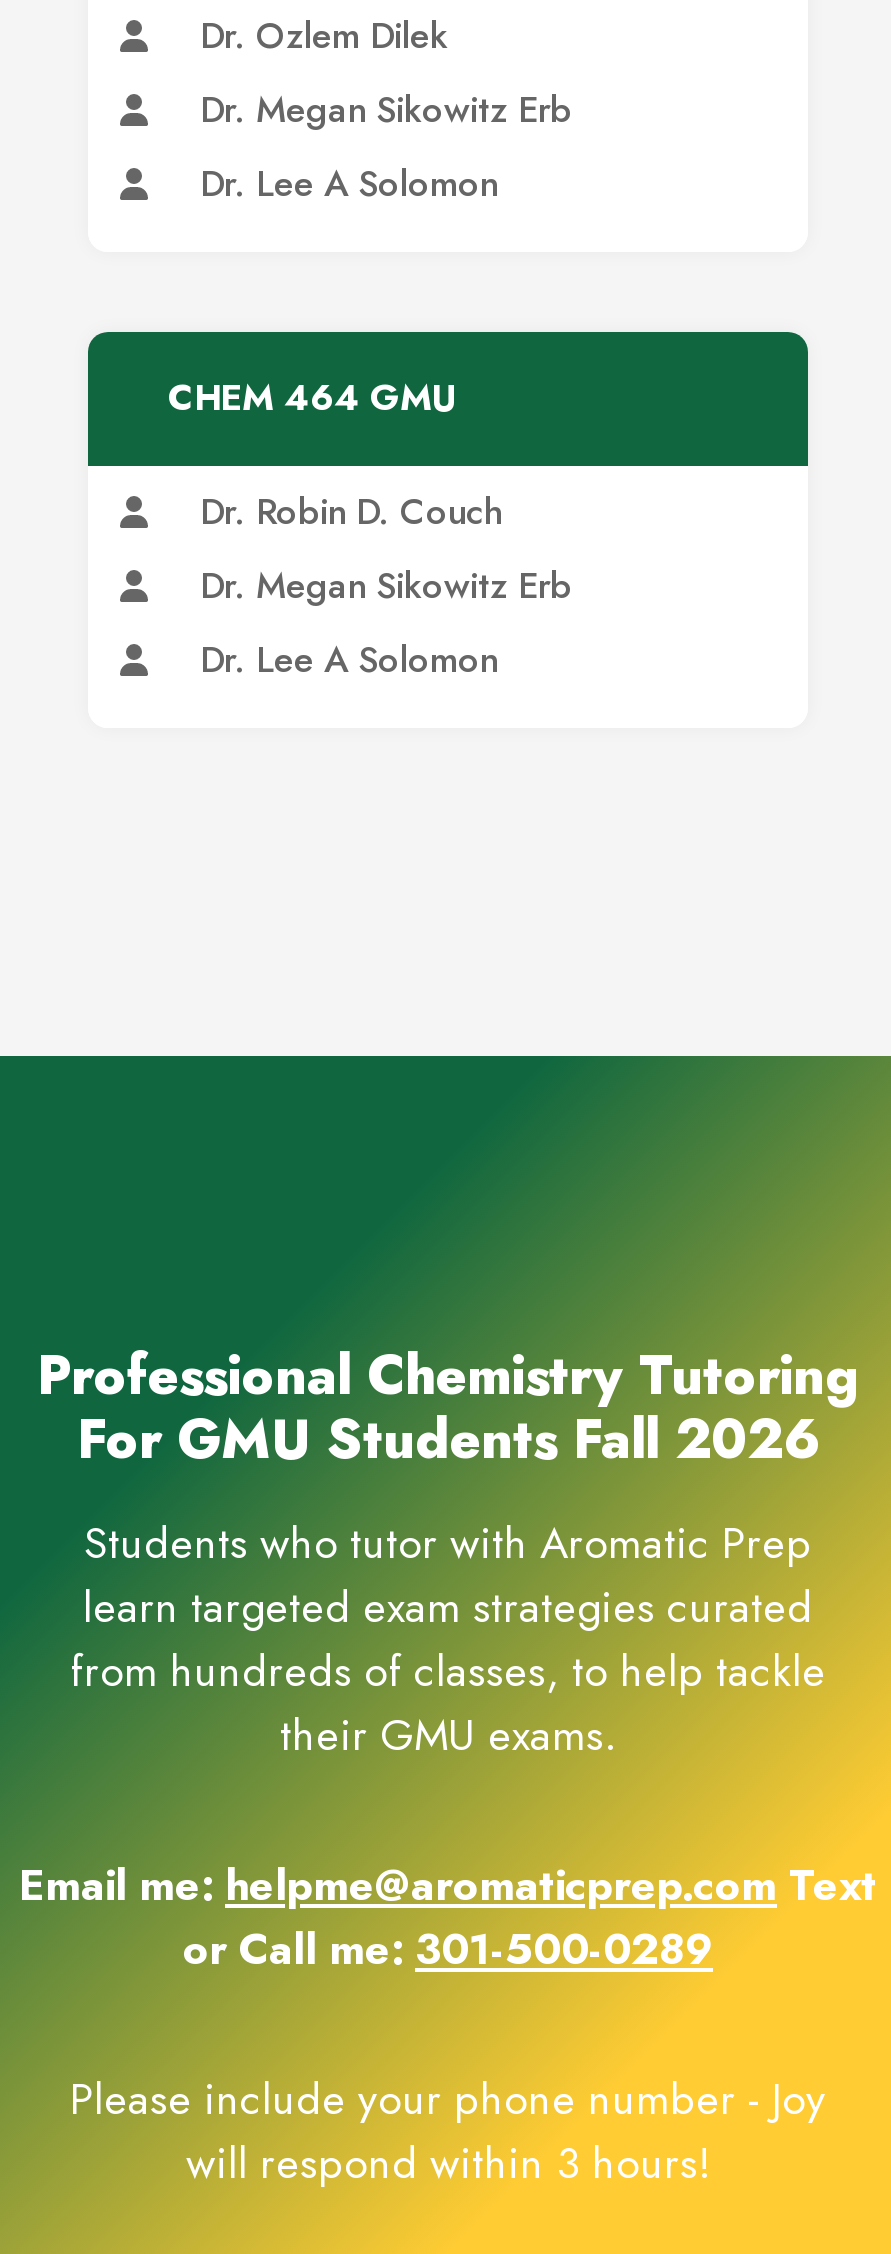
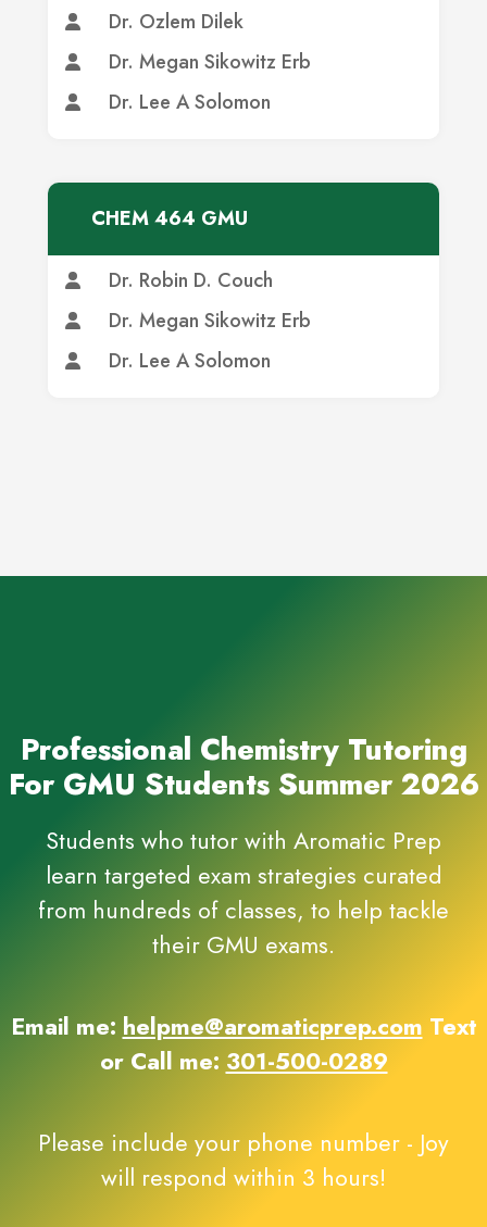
[77,1399,819,1477] For GMU Students Fall 2026 -> [8,763,479,805] For GMU Students Summer 2026

